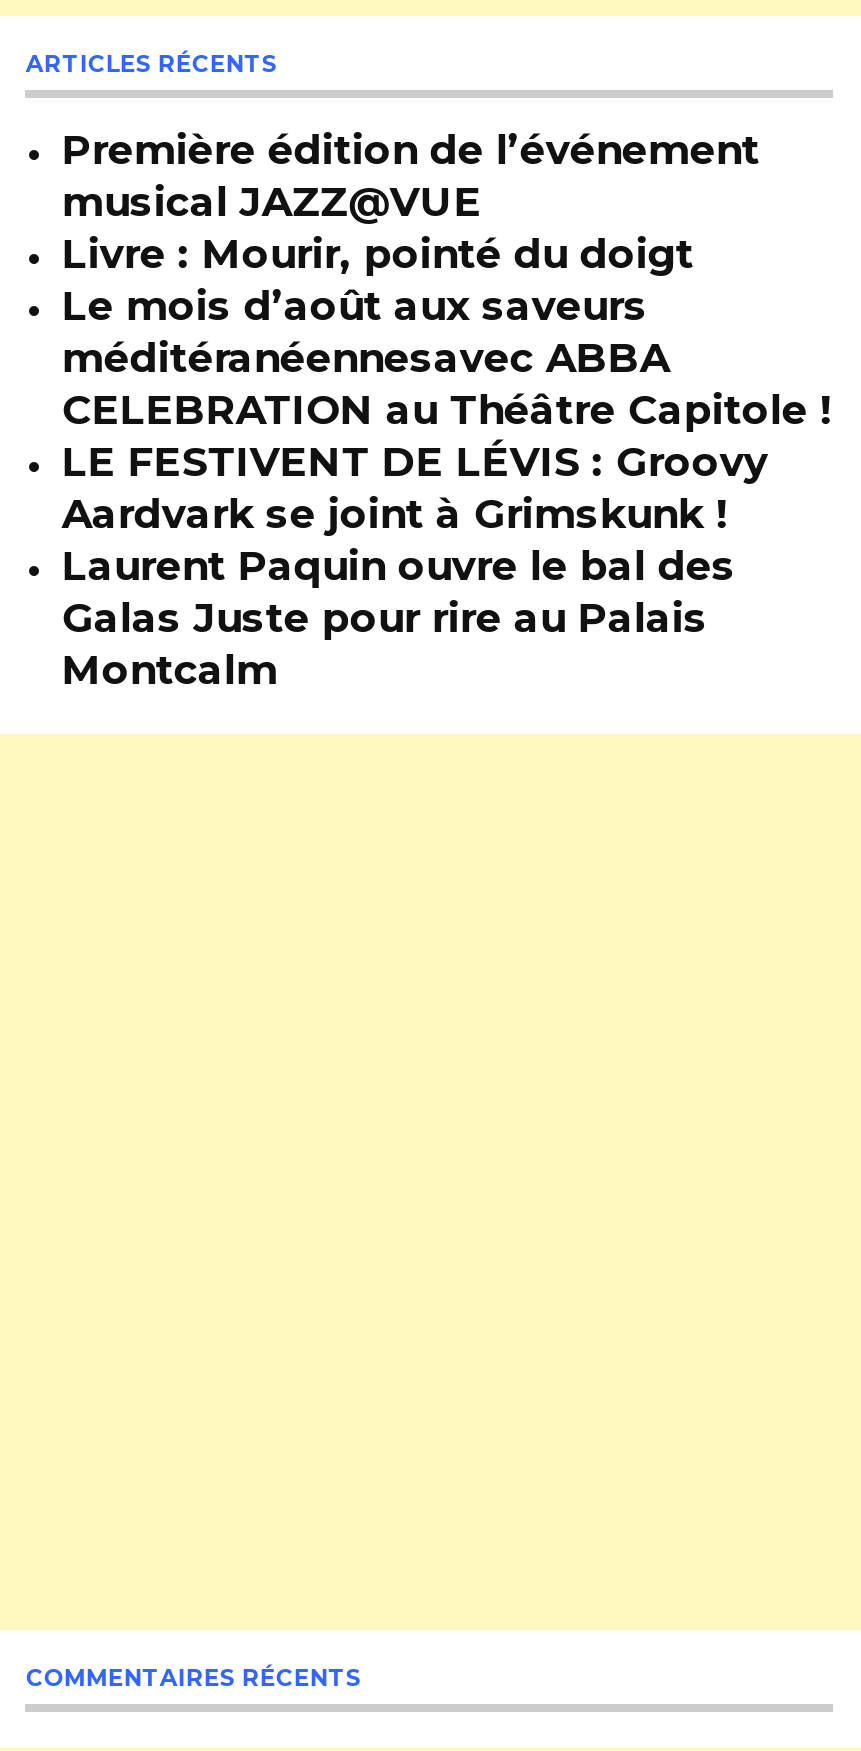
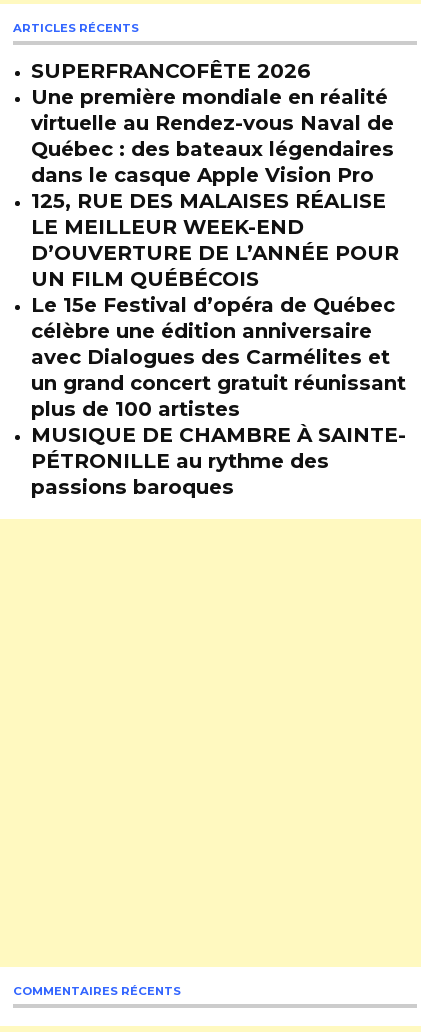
[62,124,832,694] Première édition de l’événement | musical JAZZ@VUE | Livre : Mourir, pointé du doigt | Le mois d’août aux saveurs | méditéranéennesavec ABBA | CELEBRATION au Théâtre Capitole ! | LE FESTIVENT DE LÉVIS : Groovy | Aardvark se joint à Grimskunk ! | Laurent Paquin ouvre le bal des | Galas Juste pour rire au Palais | Montcalm -> [31,58,406,499] SUPERFRANCOFÊTE 2026 | Une première mondiale en réalité | virtuelle au Rendez-vous Naval de | Québec : des bateaux légendaires | dans le casque Apple Vision Pro | 125, RUE DES MALAISES RÉALISE | LE MEILLEUR WEEK-END | D’OUVERTURE DE L’ANNÉE POUR | UN FILM QUÉBÉCOIS | Le 15e Festival d’opéra de Québec | célèbre une édition anniversaire | avec Dialogues des Carmélites et | un grand concert gratuit réunissant | plus de 100 artistes | MUSIQUE DE CHAMBRE À SAINTE- | PÉTRONILLE au rythme des | passions baroques

